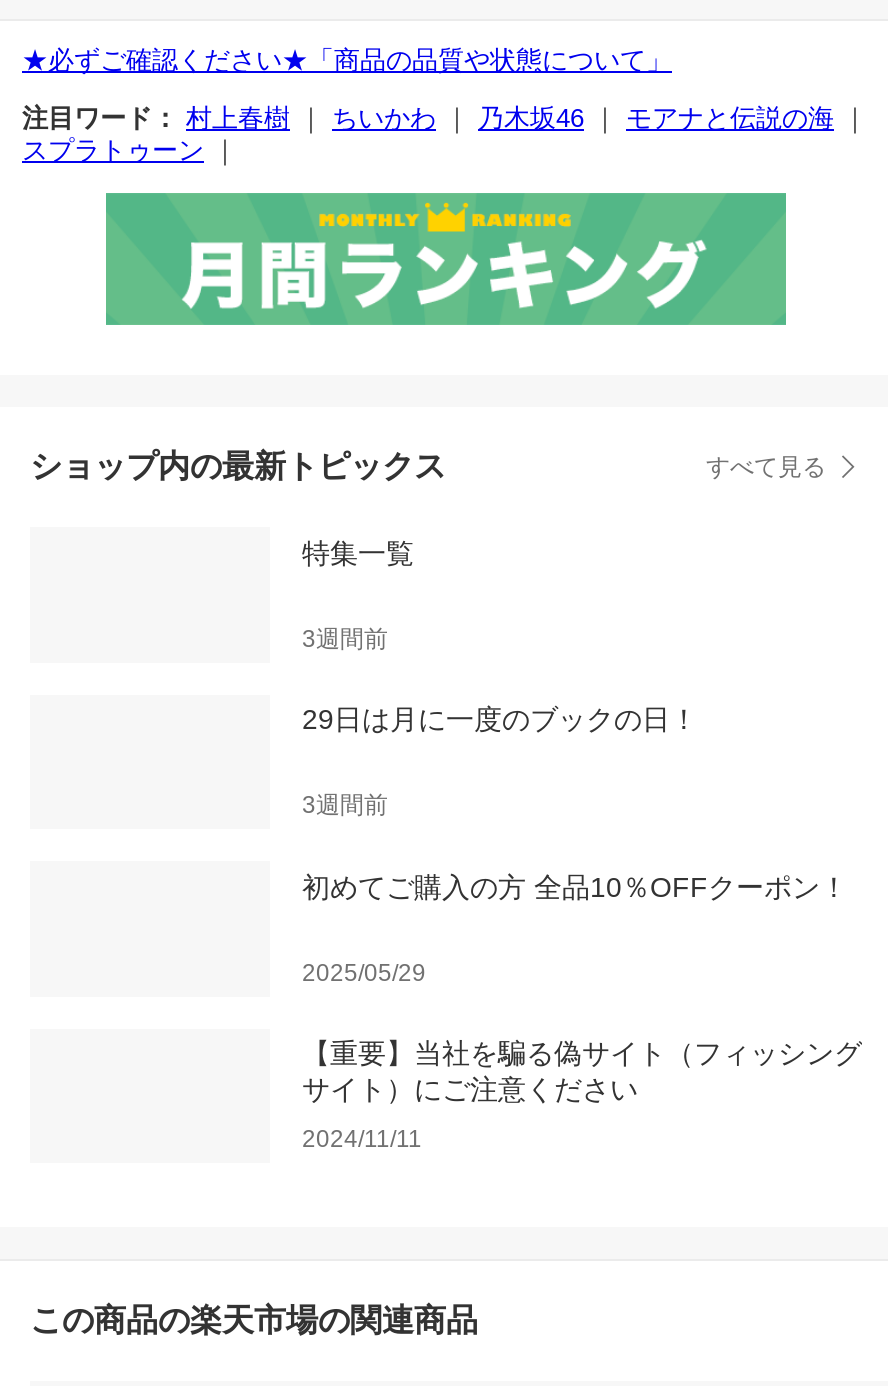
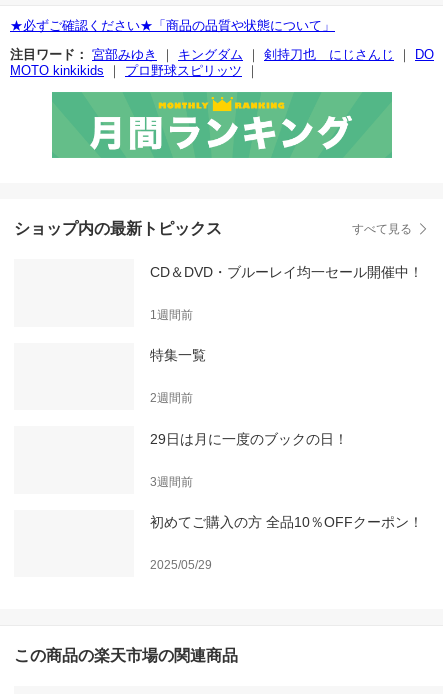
[22,103,868,165] 注目ワード： 村上春樹｜ちいかわ｜乃木坂46｜モアナと伝説の海｜ | スプラトゥーン｜ -> [10,47,434,78] 注目ワード： 宮部みゆき｜キングダム｜剣持刀也 にじさんじ｜DO | MOTO kinkikids｜プロ野球スピリッツ｜
none -> [150,264,423,322] CD＆DVD・ブルーレイ均一セール開催中！ | 1週間前
moved [302,537,414,569] -> [150,347,206,363]: 特集一覧
[302,625,388,653] 3週間前 -> [150,391,193,405] 2週間前
moved [302,704,848,987] -> [150,431,423,572]: 29日は月に一度のブックの日！ | 3週間前 | 初めてご購入の方 全品10％OFFクーポン！ | 2025/05/29
[302,1038,862,1154] 【重要】当社を騙る偽サイト（フィッシング | サイト）にご注意ください | 2024/11/11 -> none

